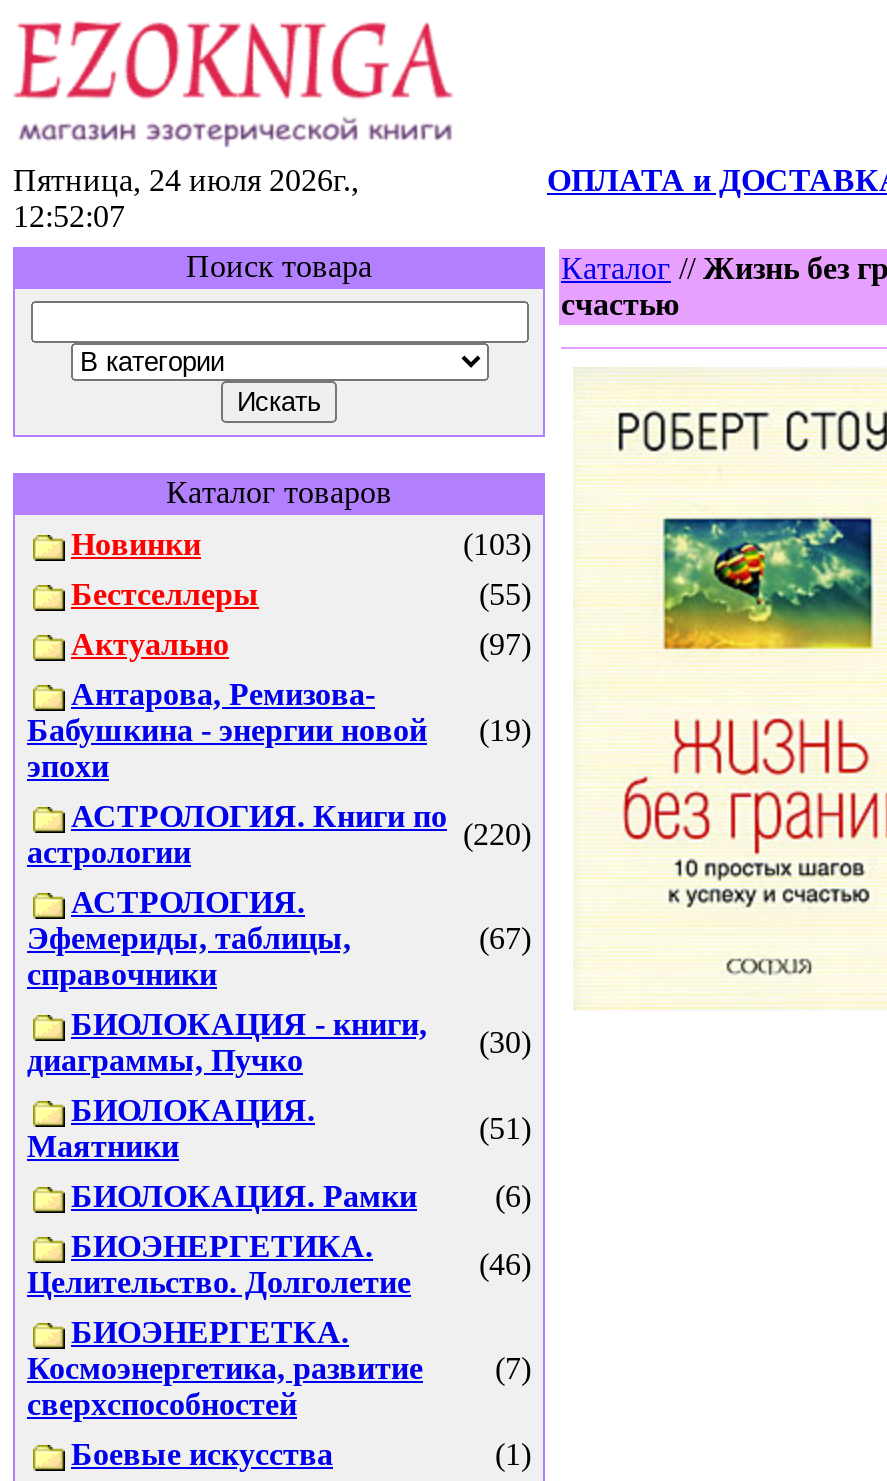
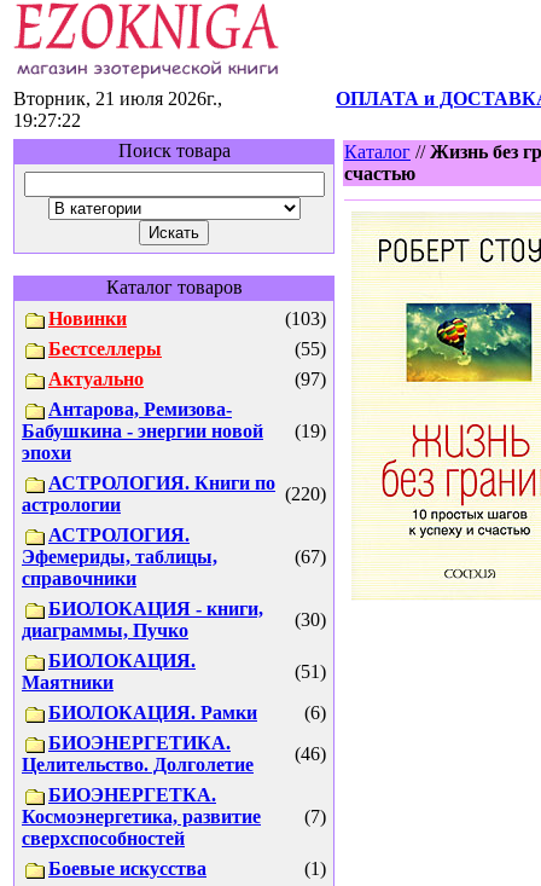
[13,163,359,197] Пятница, 24 июля 2026г., -> [13,88,222,109] Вторник, 21 июля 2026г.,
[13,199,125,233] 12:52:07 -> [13,110,81,131] 19:27:22

